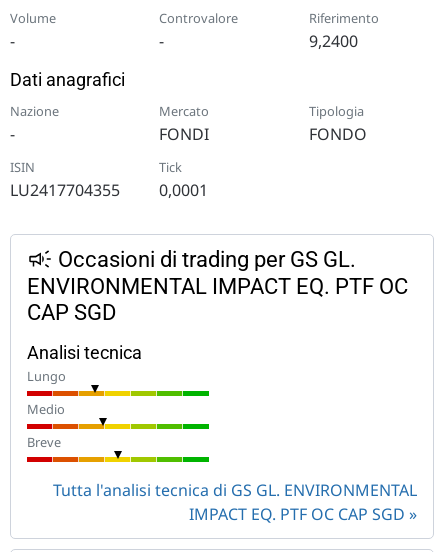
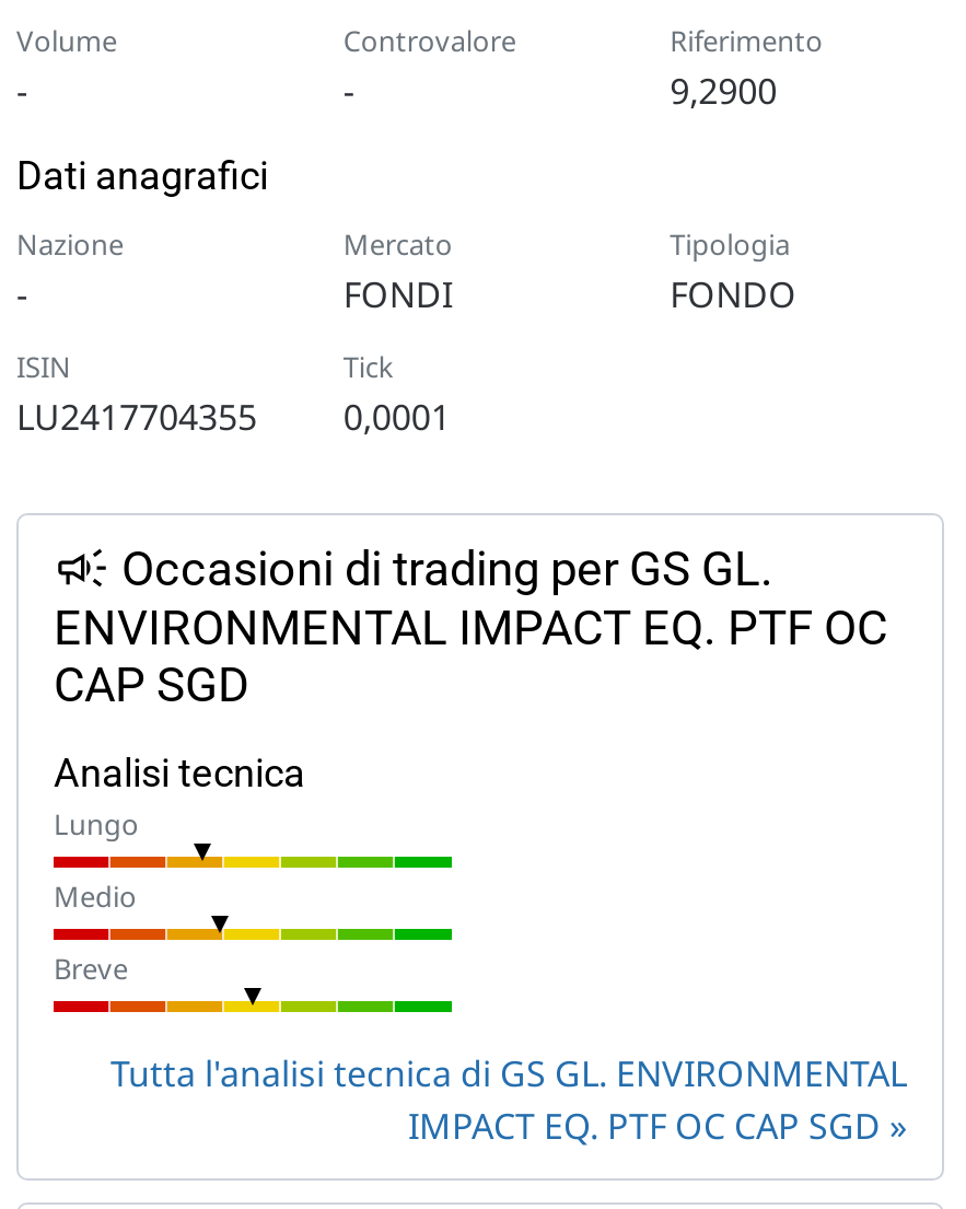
[309,30,358,52] 9,2400 -> [670,67,777,115] 9,2900

